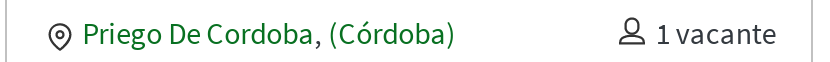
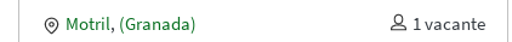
[82,14,456,52] Priego De Cordoba, (Córdoba) -> [65,12,196,35] Motril, (Granada)

